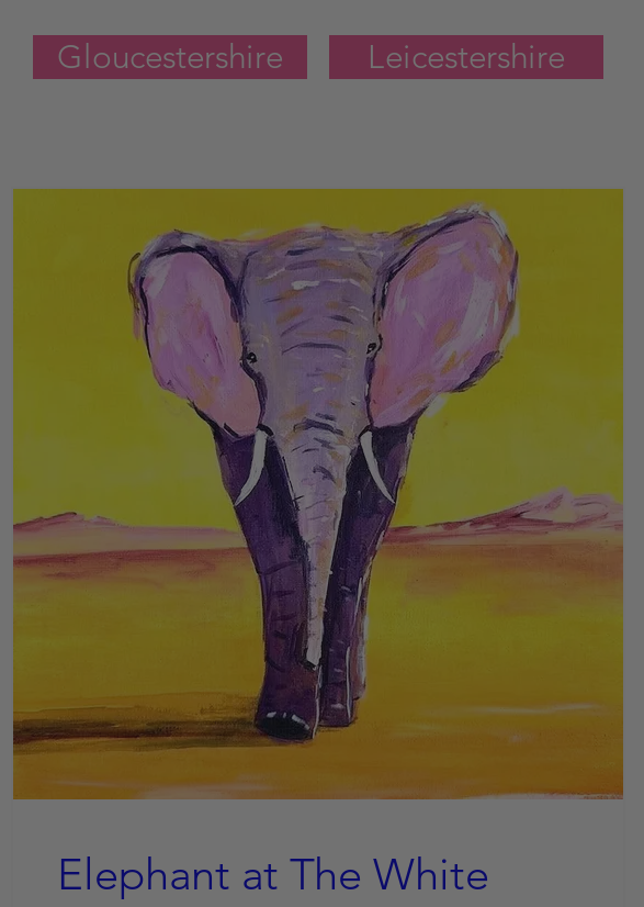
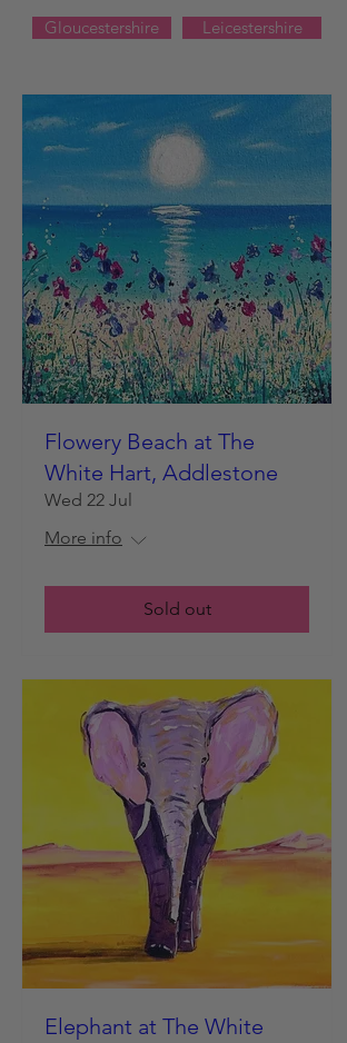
none -> [21,93,333,620] [image] | Flowery Beach at The | White Hart, Addlestone | Wed 22 Jul | More info | Sold out

